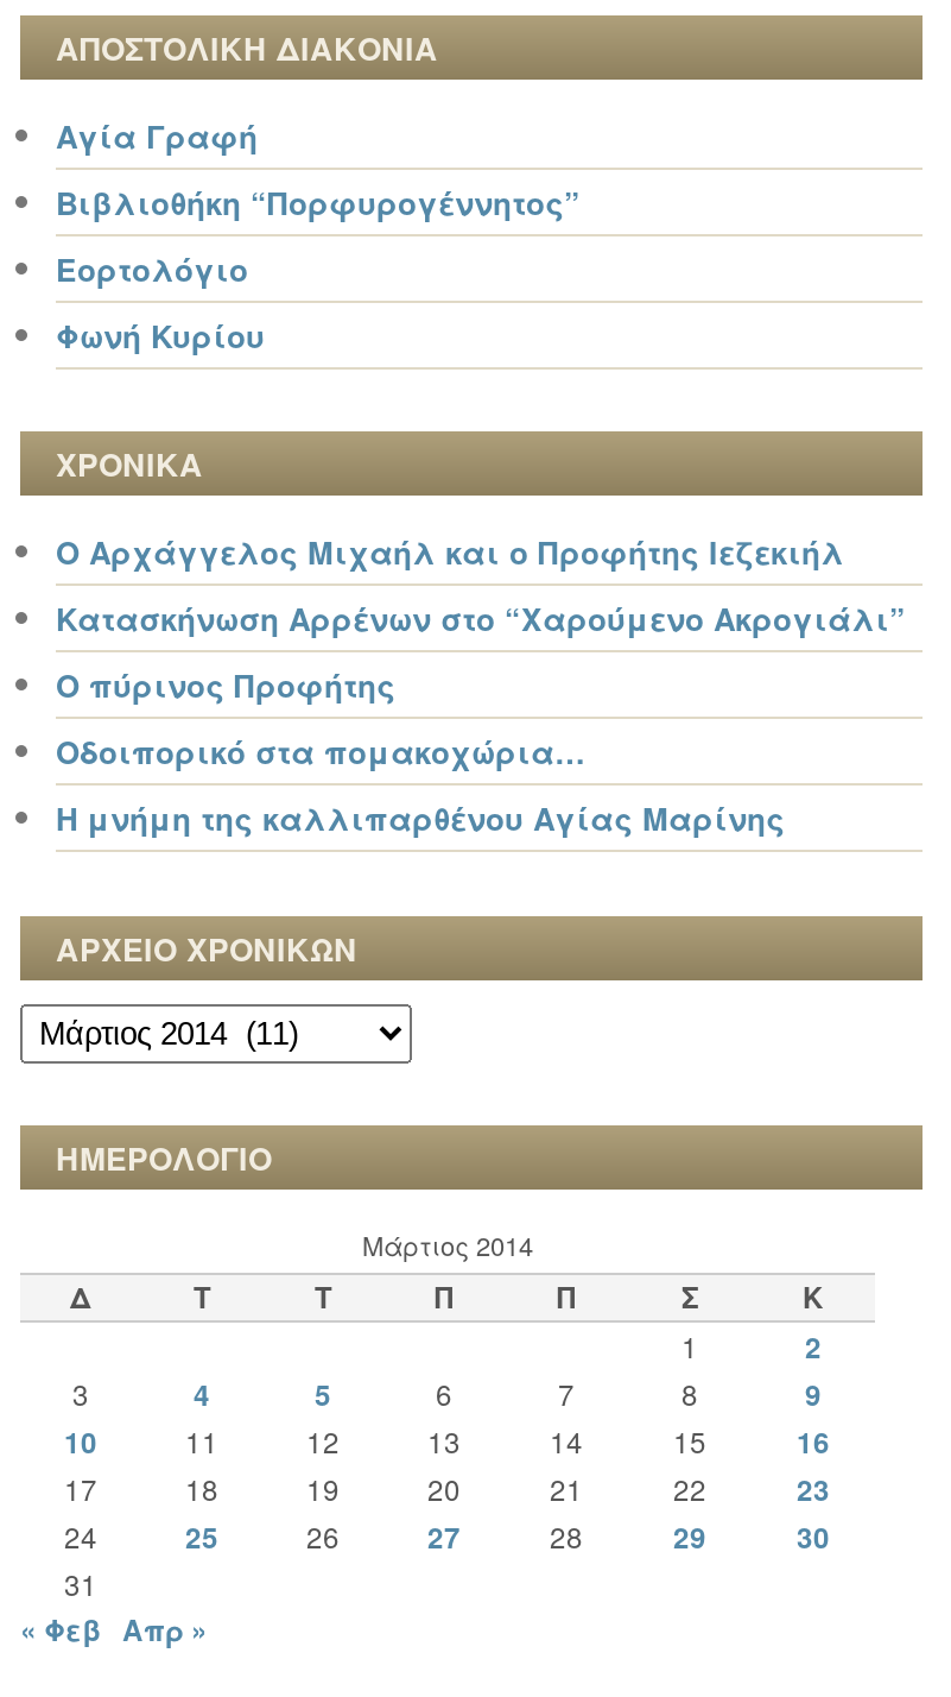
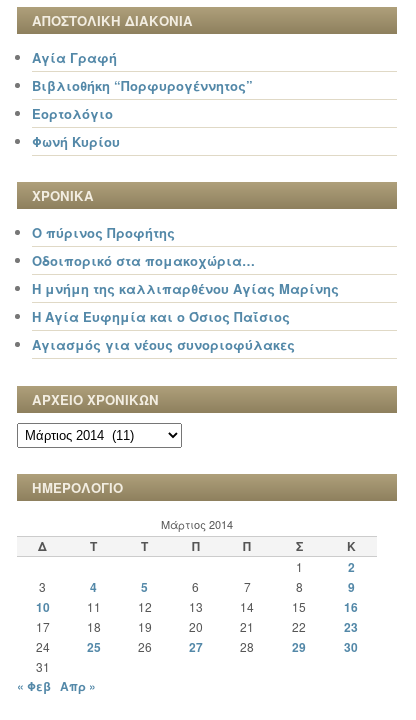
[56,530,906,641] Ο Αρχάγγελος Μιχαήλ και ο Προφήτης Ιεζεκιήλ | Κατασκήνωση Αρρένων στο “Χαρούμενο Ακρογιάλι” -> none
moved [56,663,785,841] -> [32,223,339,298]: Ο πύρινος Προφήτης | Οδοιπορικό στα πομακοχώρια… | Η μνήμη της καλλιπαρθένου Αγίας Μαρίνης
none -> [32,307,295,354] Η Αγία Ευφημία και ο Όσιος Παΐσιος | Αγιασμός για νέους συνοριοφύλακες

